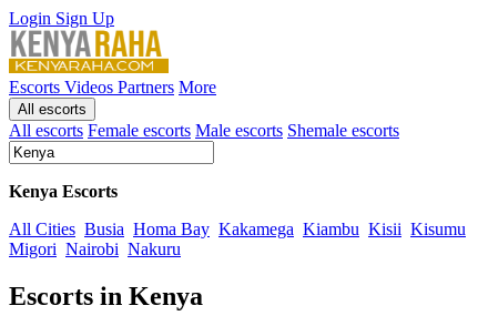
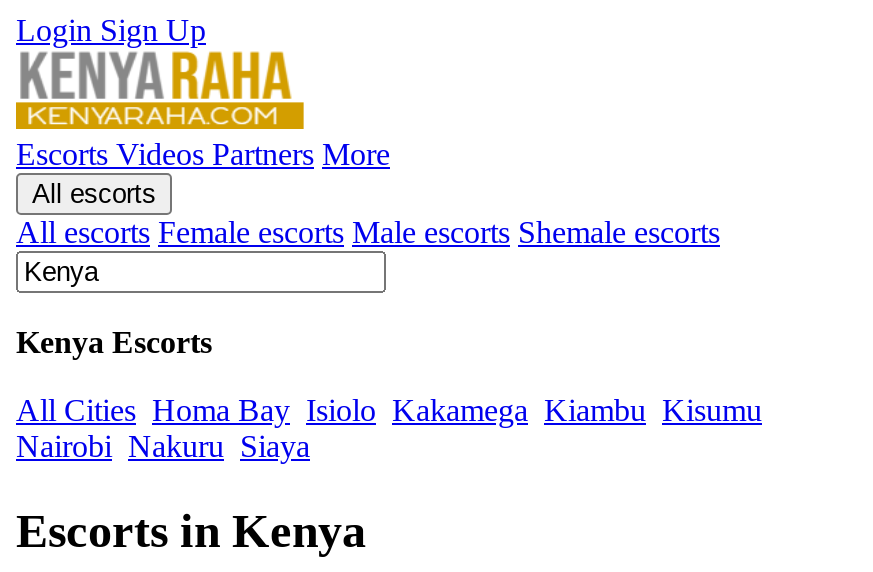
[9,220,466,258] All Cities Busia Homa Bay Kakamega Kiambu Kisii Kisumu | Migori Nairobi Nakuru -> [16,393,762,463] All Cities Homa Bay Isiolo Kakamega Kiambu Kisumu | Nairobi Nakuru Siaya

